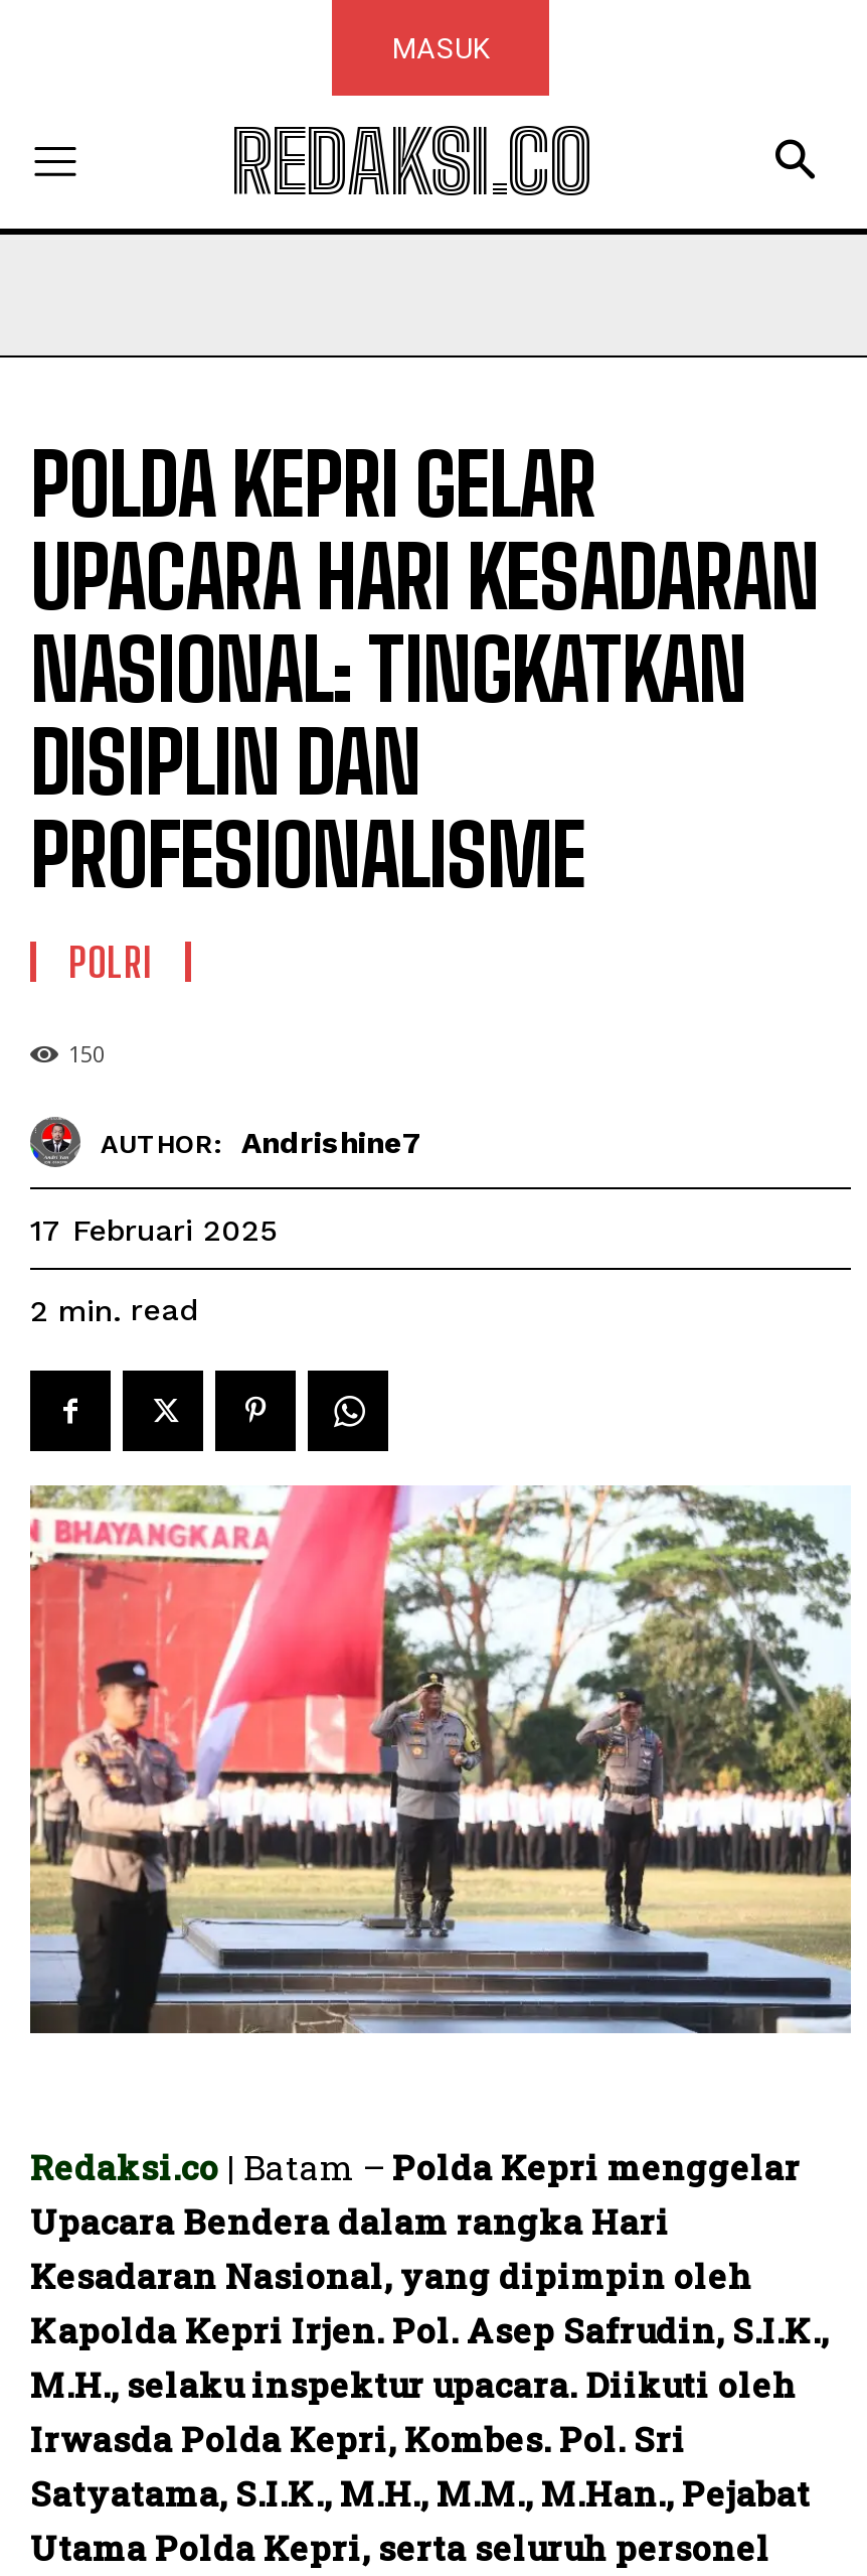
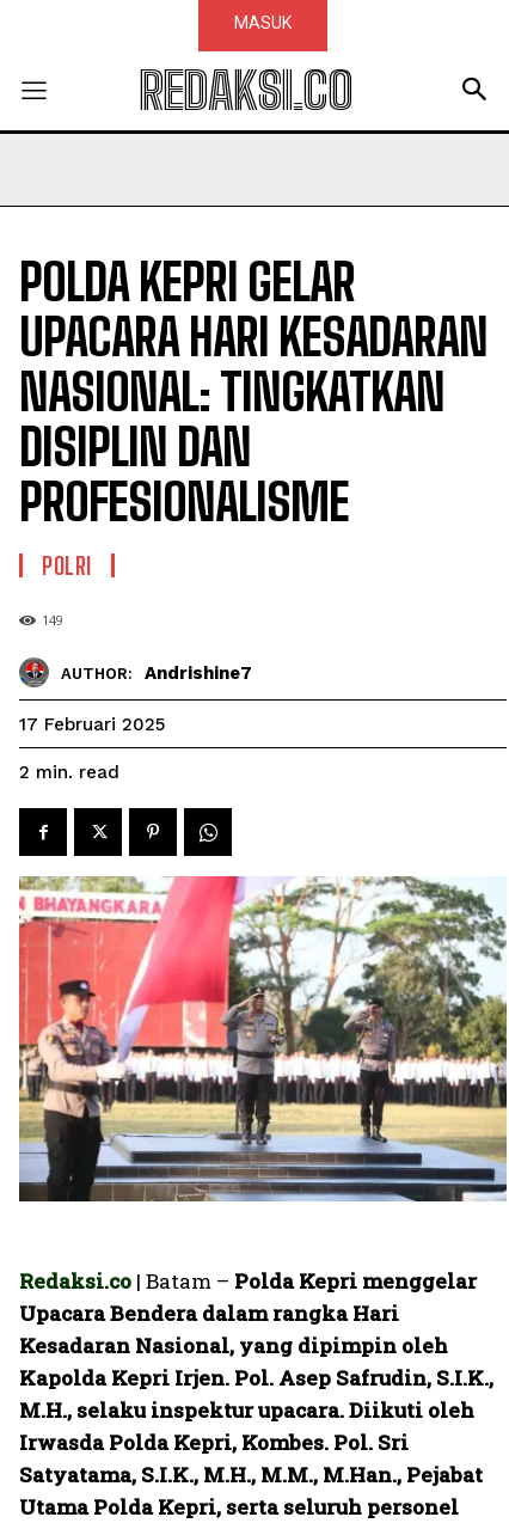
[68,1038,105,1069] 150 -> [42,611,63,629] 149

